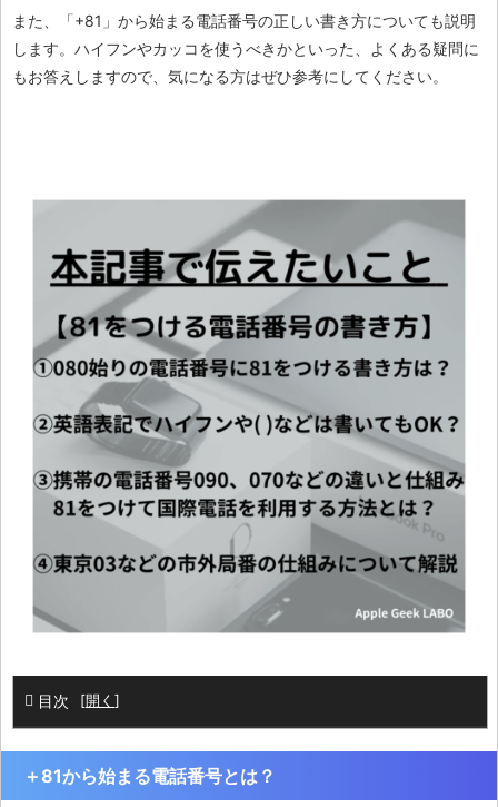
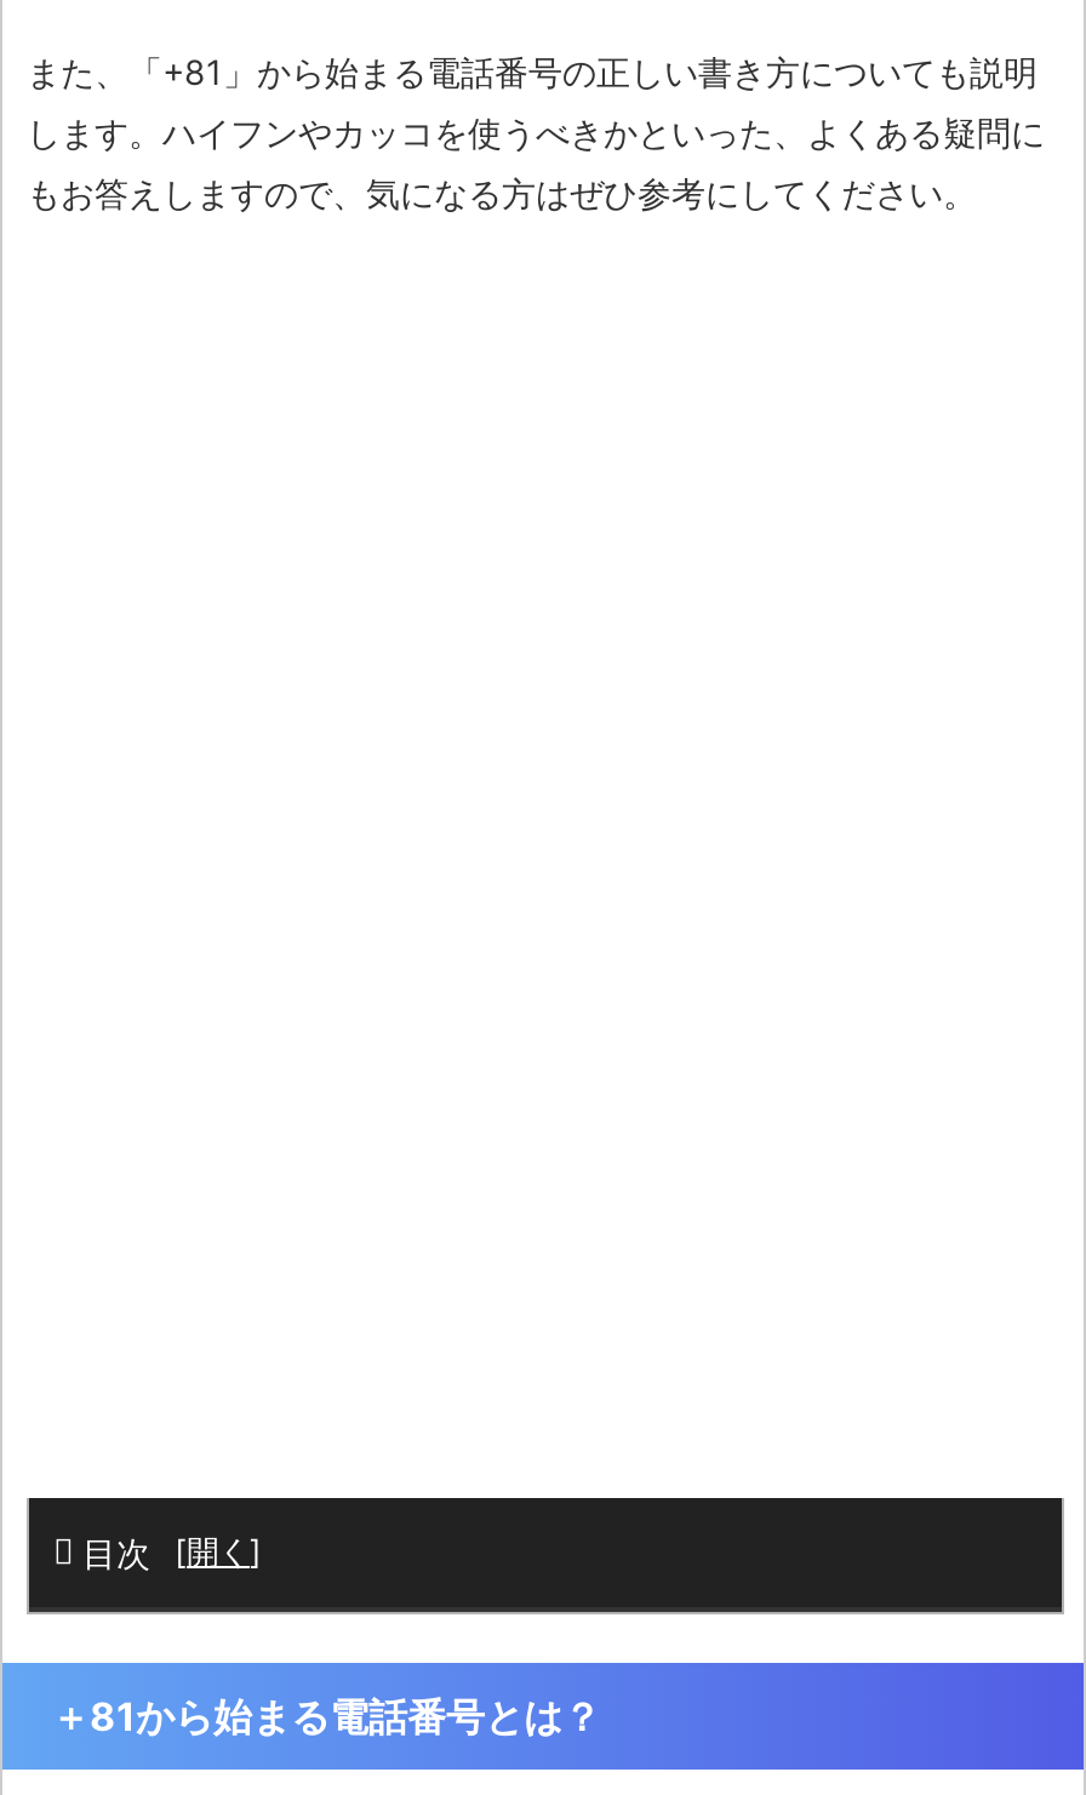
[32,199,466,633] [image] -> none

